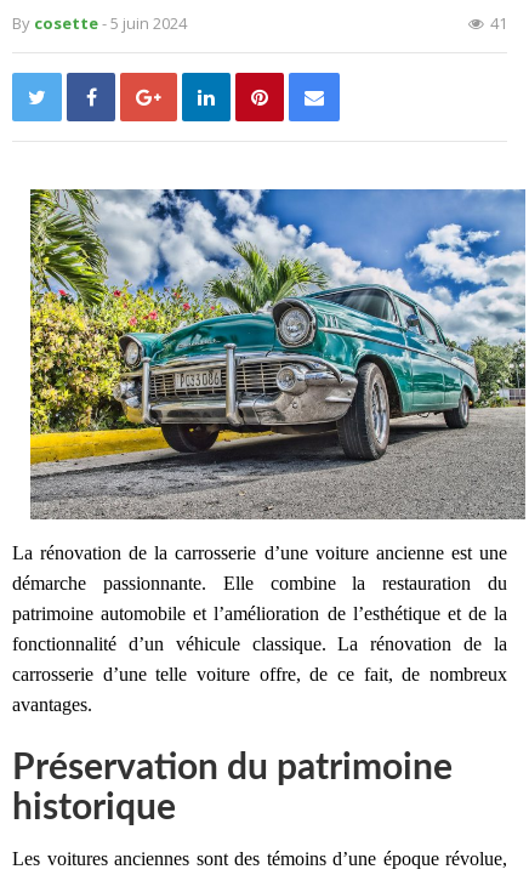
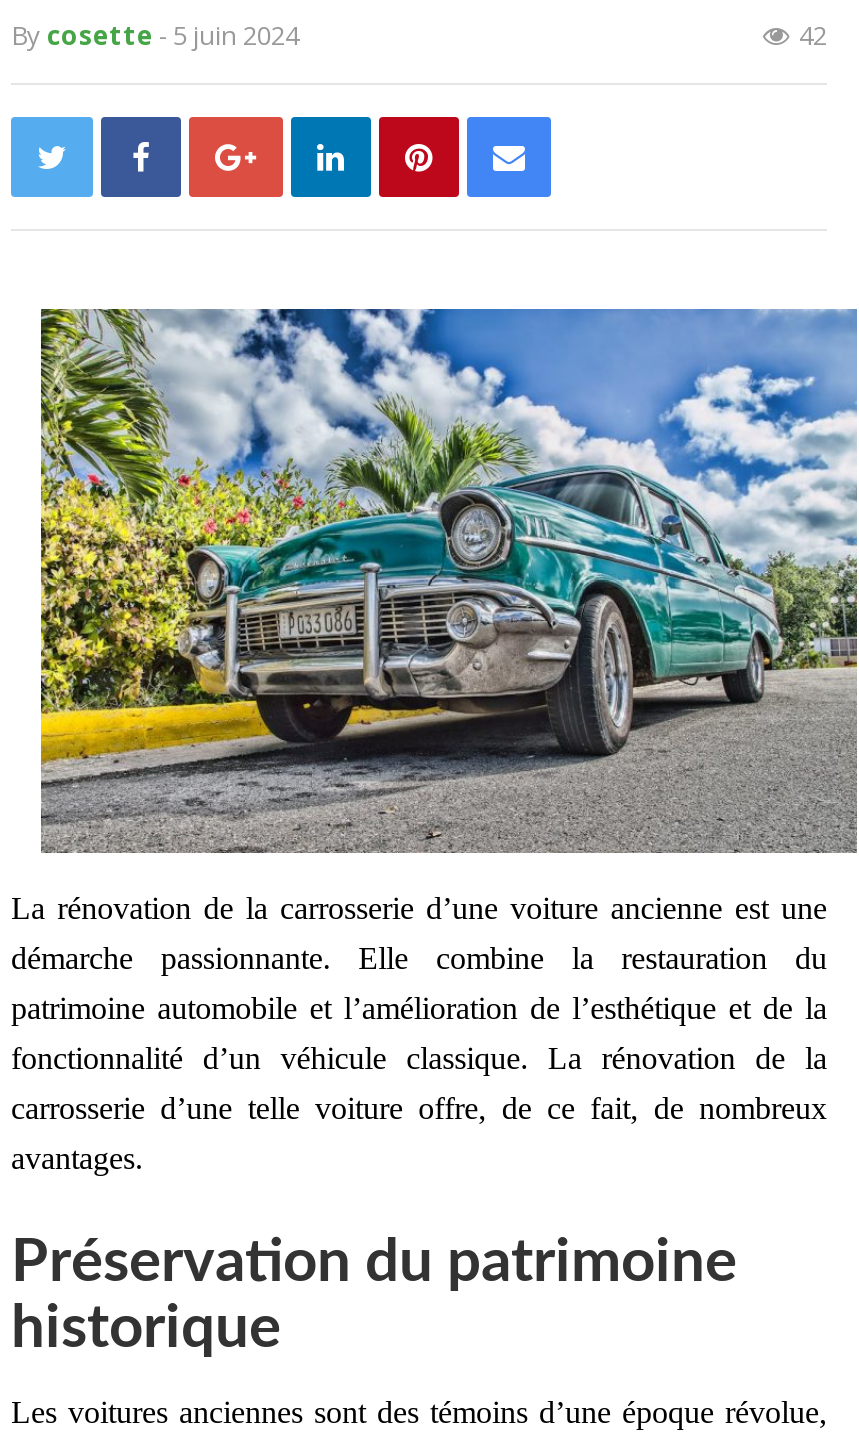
[490,12,507,34] 41 -> [799,17,827,53] 42

